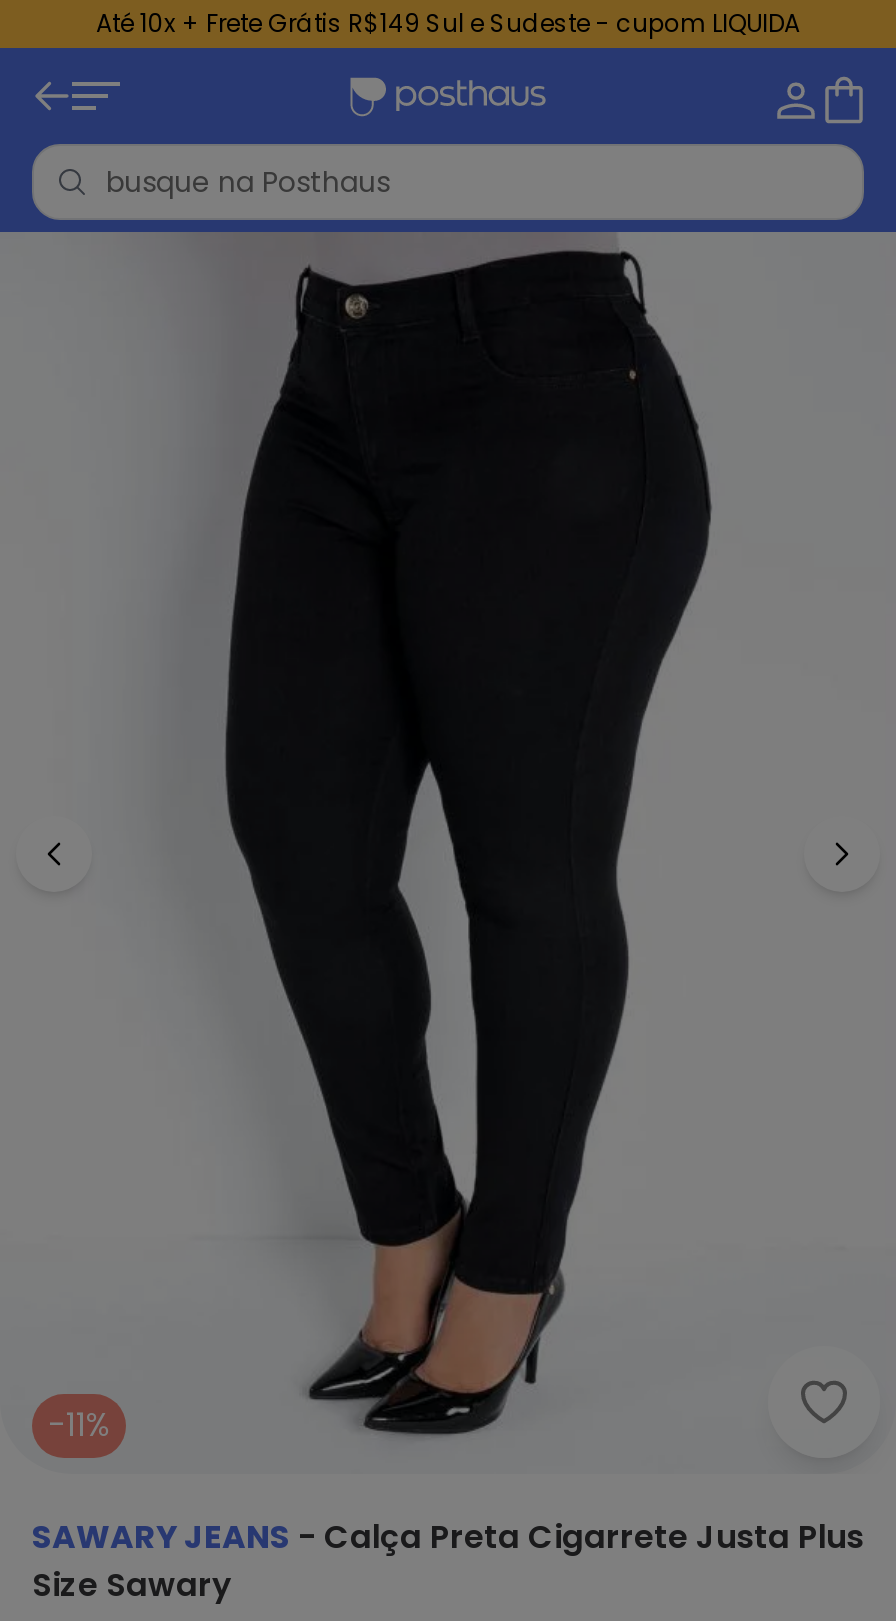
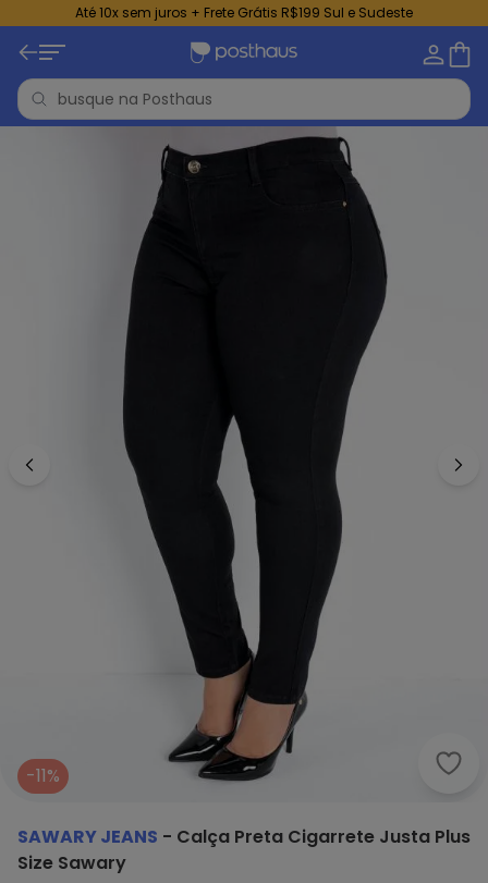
[96,6,800,40] Até 10x + Frete Grátis R$149 Sul e Sudeste - cupom LIQUIDA -> [75,3,413,22] Até 10x sem juros + Frete Grátis R$199 Sul e Sudeste

